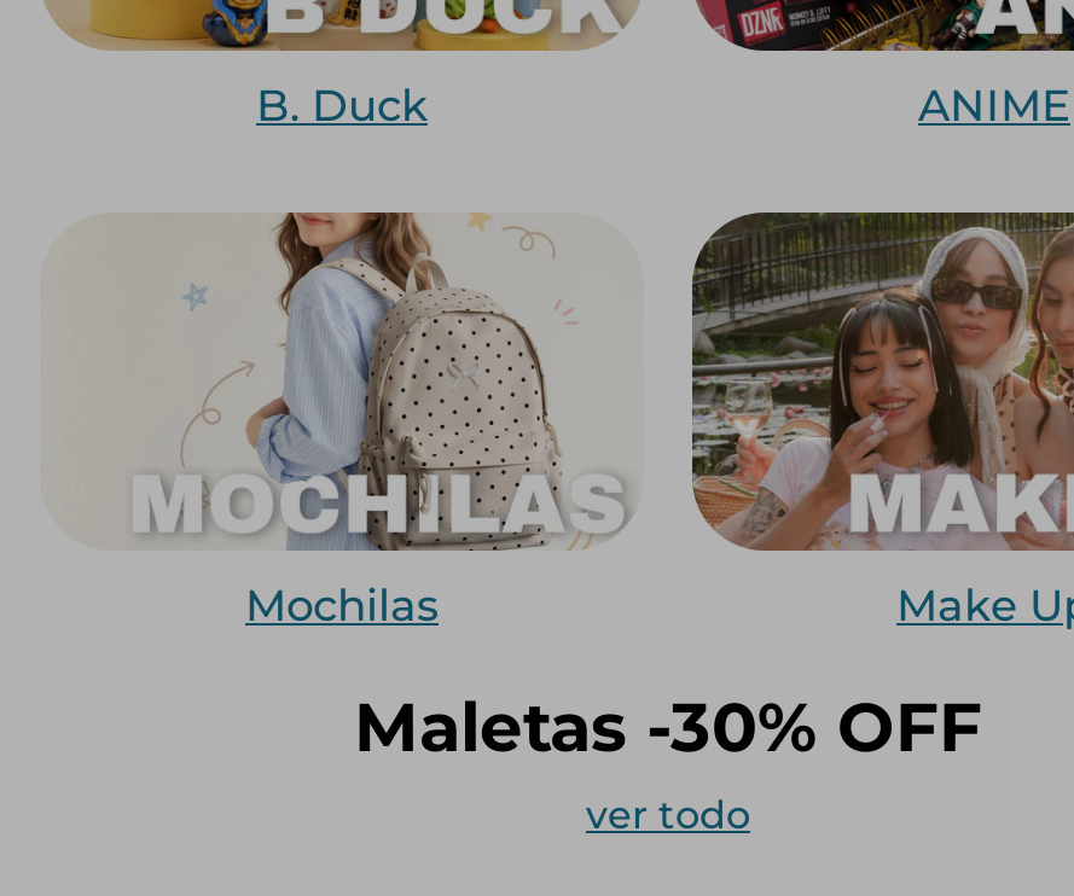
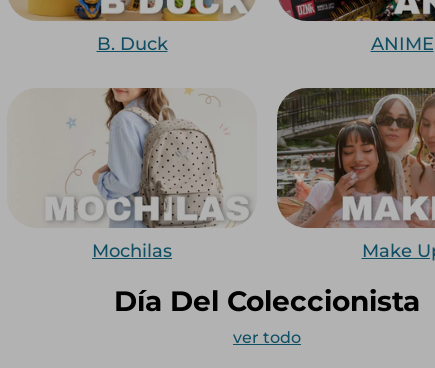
[354,687,982,769] Maletas -30% OFF -> [114,284,420,318] Día Del Coleccionista

